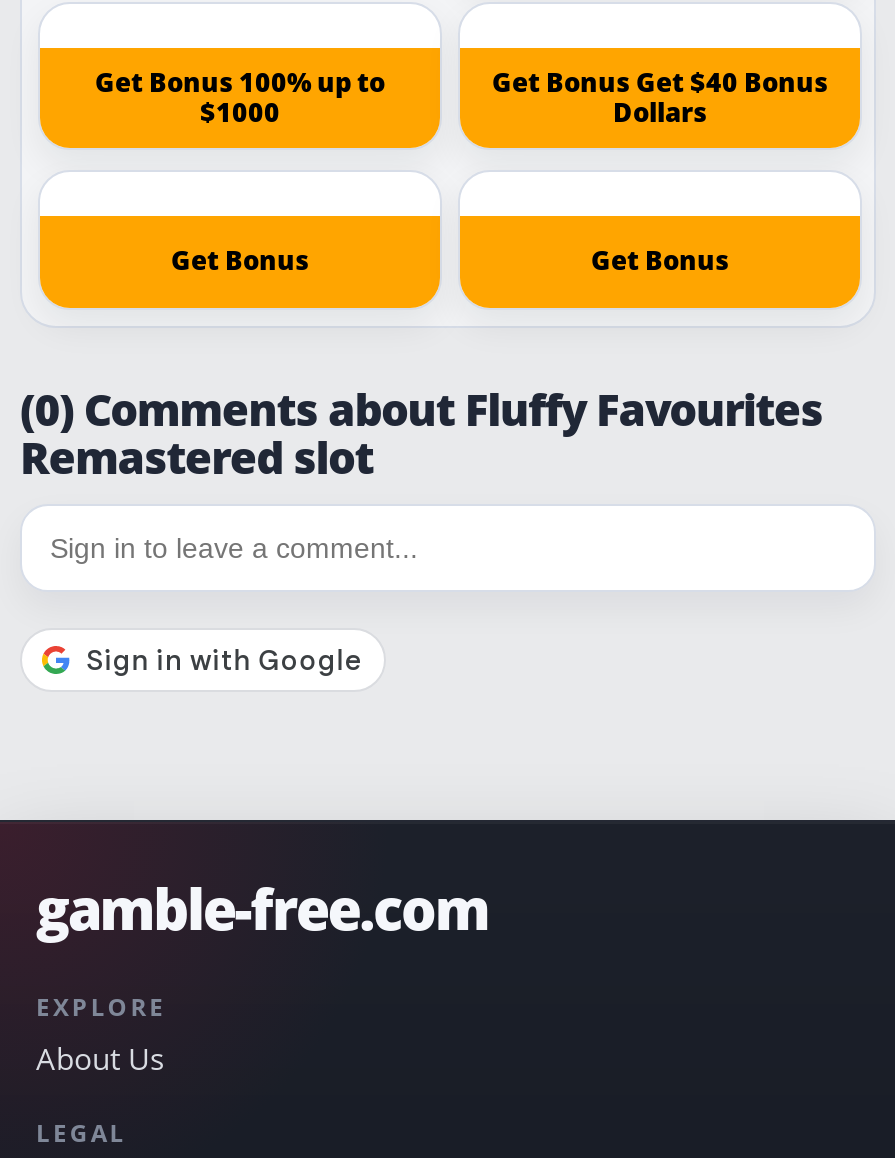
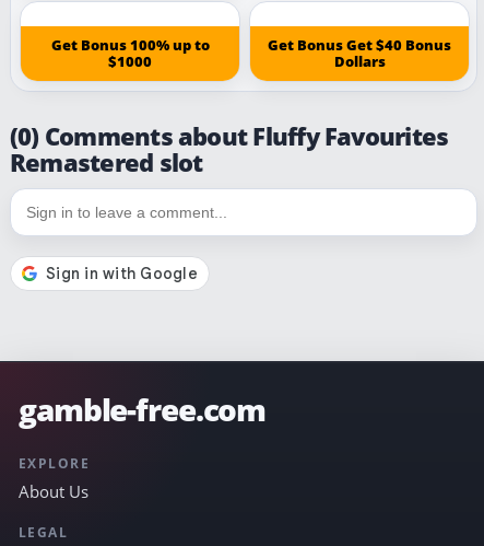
[171,242,729,278] Get Bonus | Get Bonus -> none

